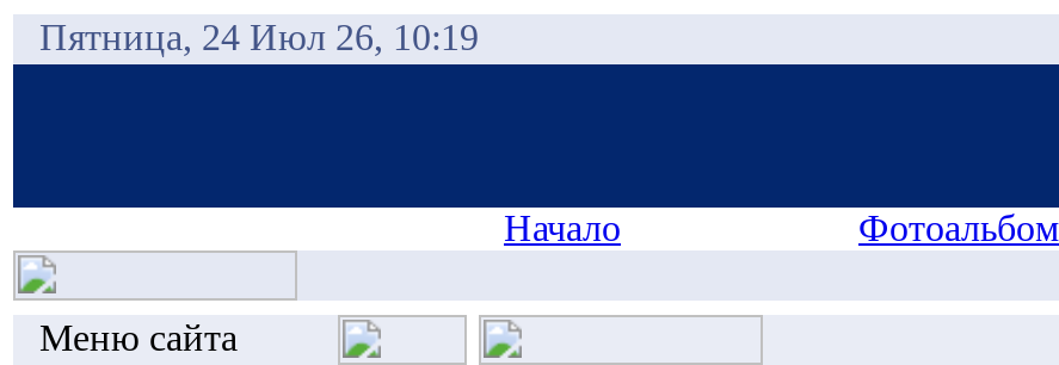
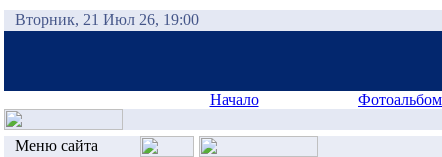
[39,17,479,57] Пятница, 24 Июл 26, 10:19 -> [15,11,199,28] Вторник, 21 Июл 26, 19:00

